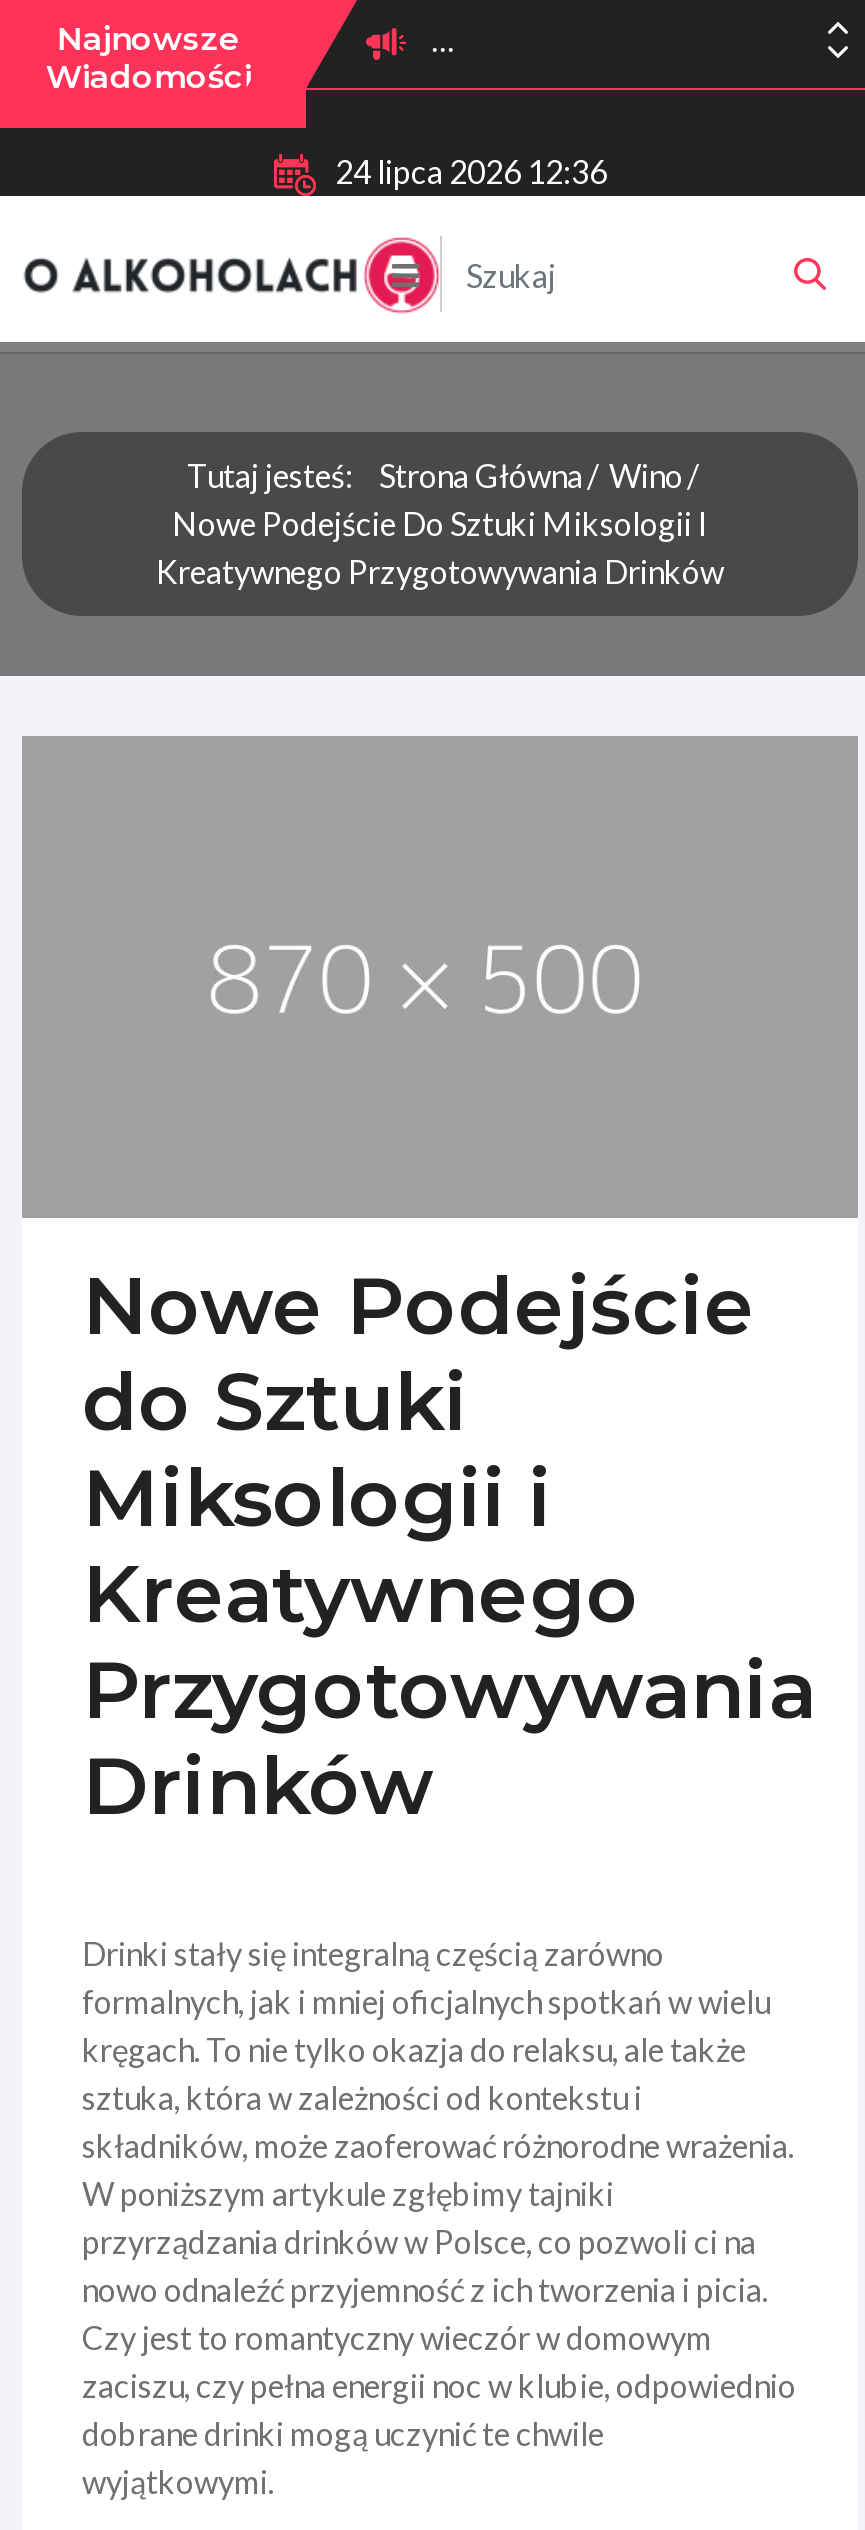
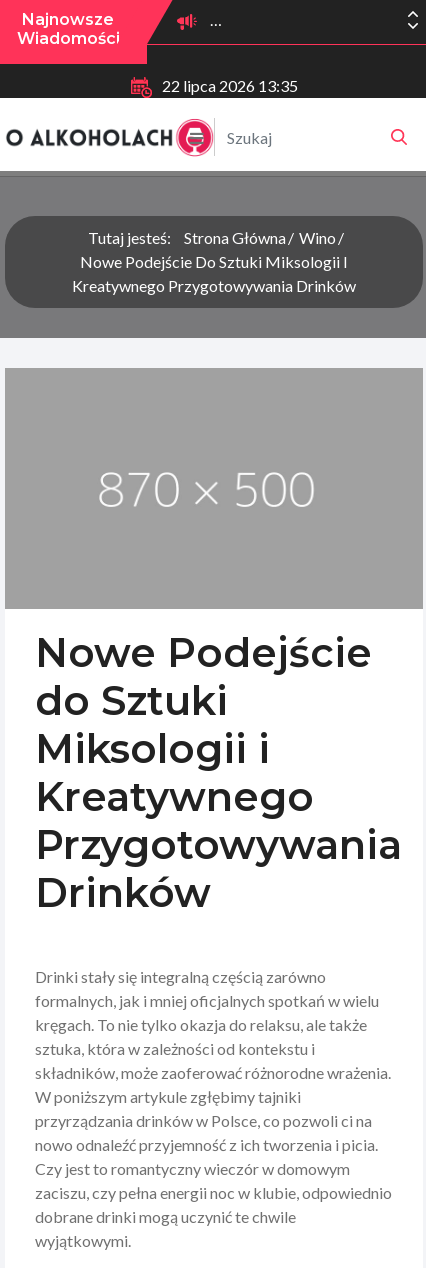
[335,152,607,190] 24 lipca 2026 12:36 -> [161,76,297,95] 22 lipca 2026 13:35

